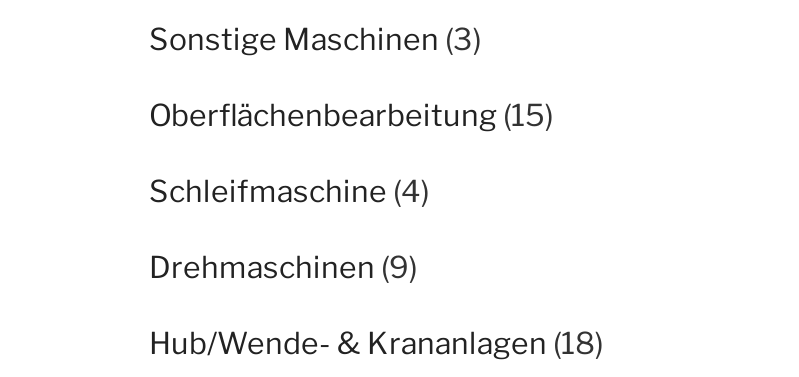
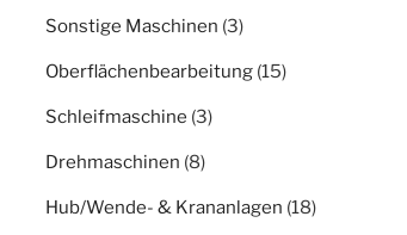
[149,174,429,210] Schleifmaschine (4) -> [45,106,212,127] Schleifmaschine (3)
[149,250,417,286] Drehmaschinen (9) -> [45,151,205,173] Drehmaschinen (8)

